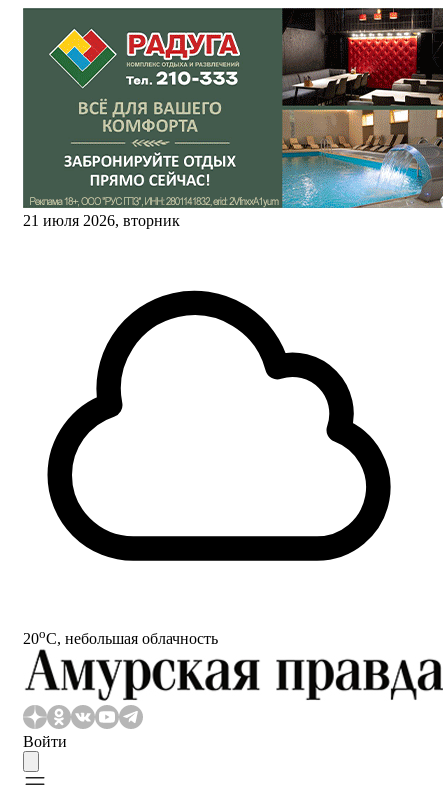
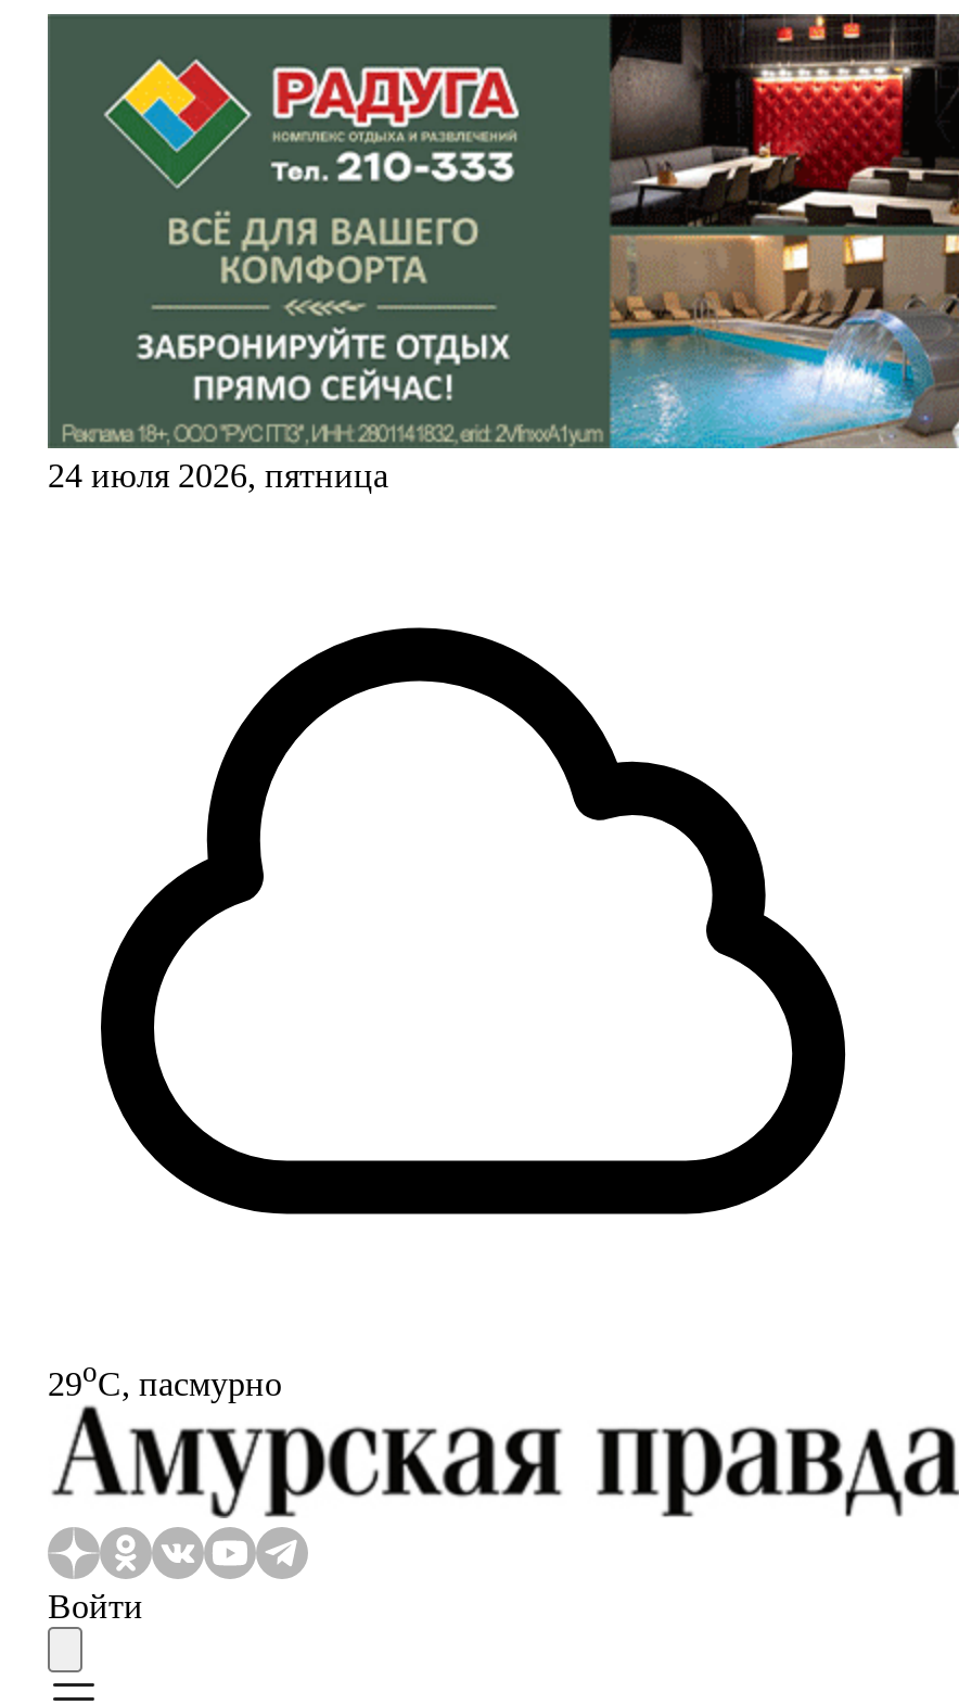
[23,212,180,229] 21 июля 2026, вторник -> [48,457,388,494] 24 июля 2026, пятница
[23,626,218,647] 20oС, небольшая облачность -> [48,1356,282,1402] 29oС, пасмурно

